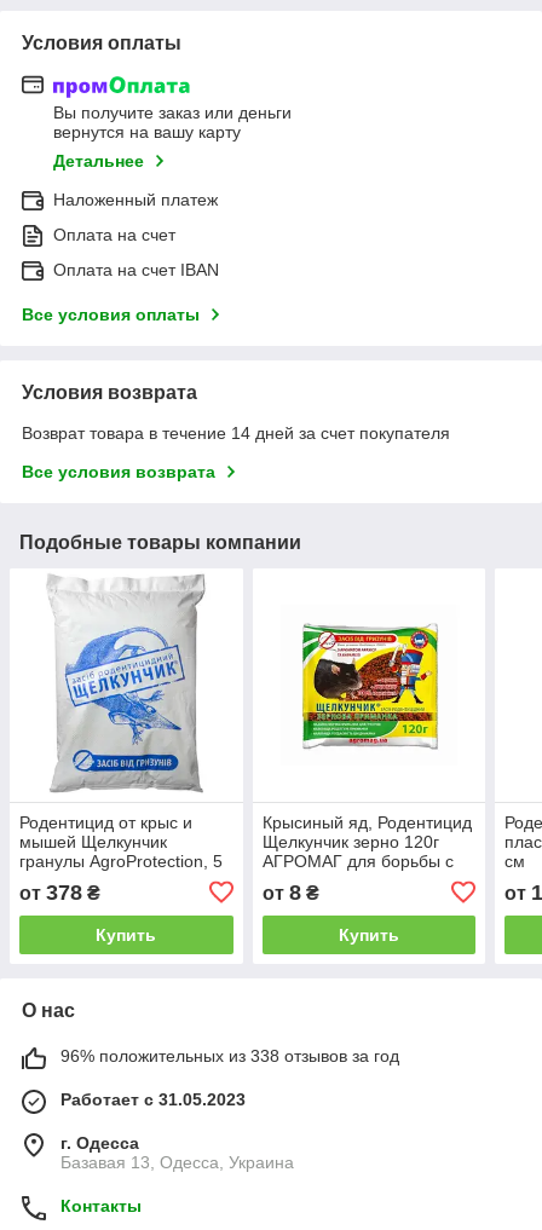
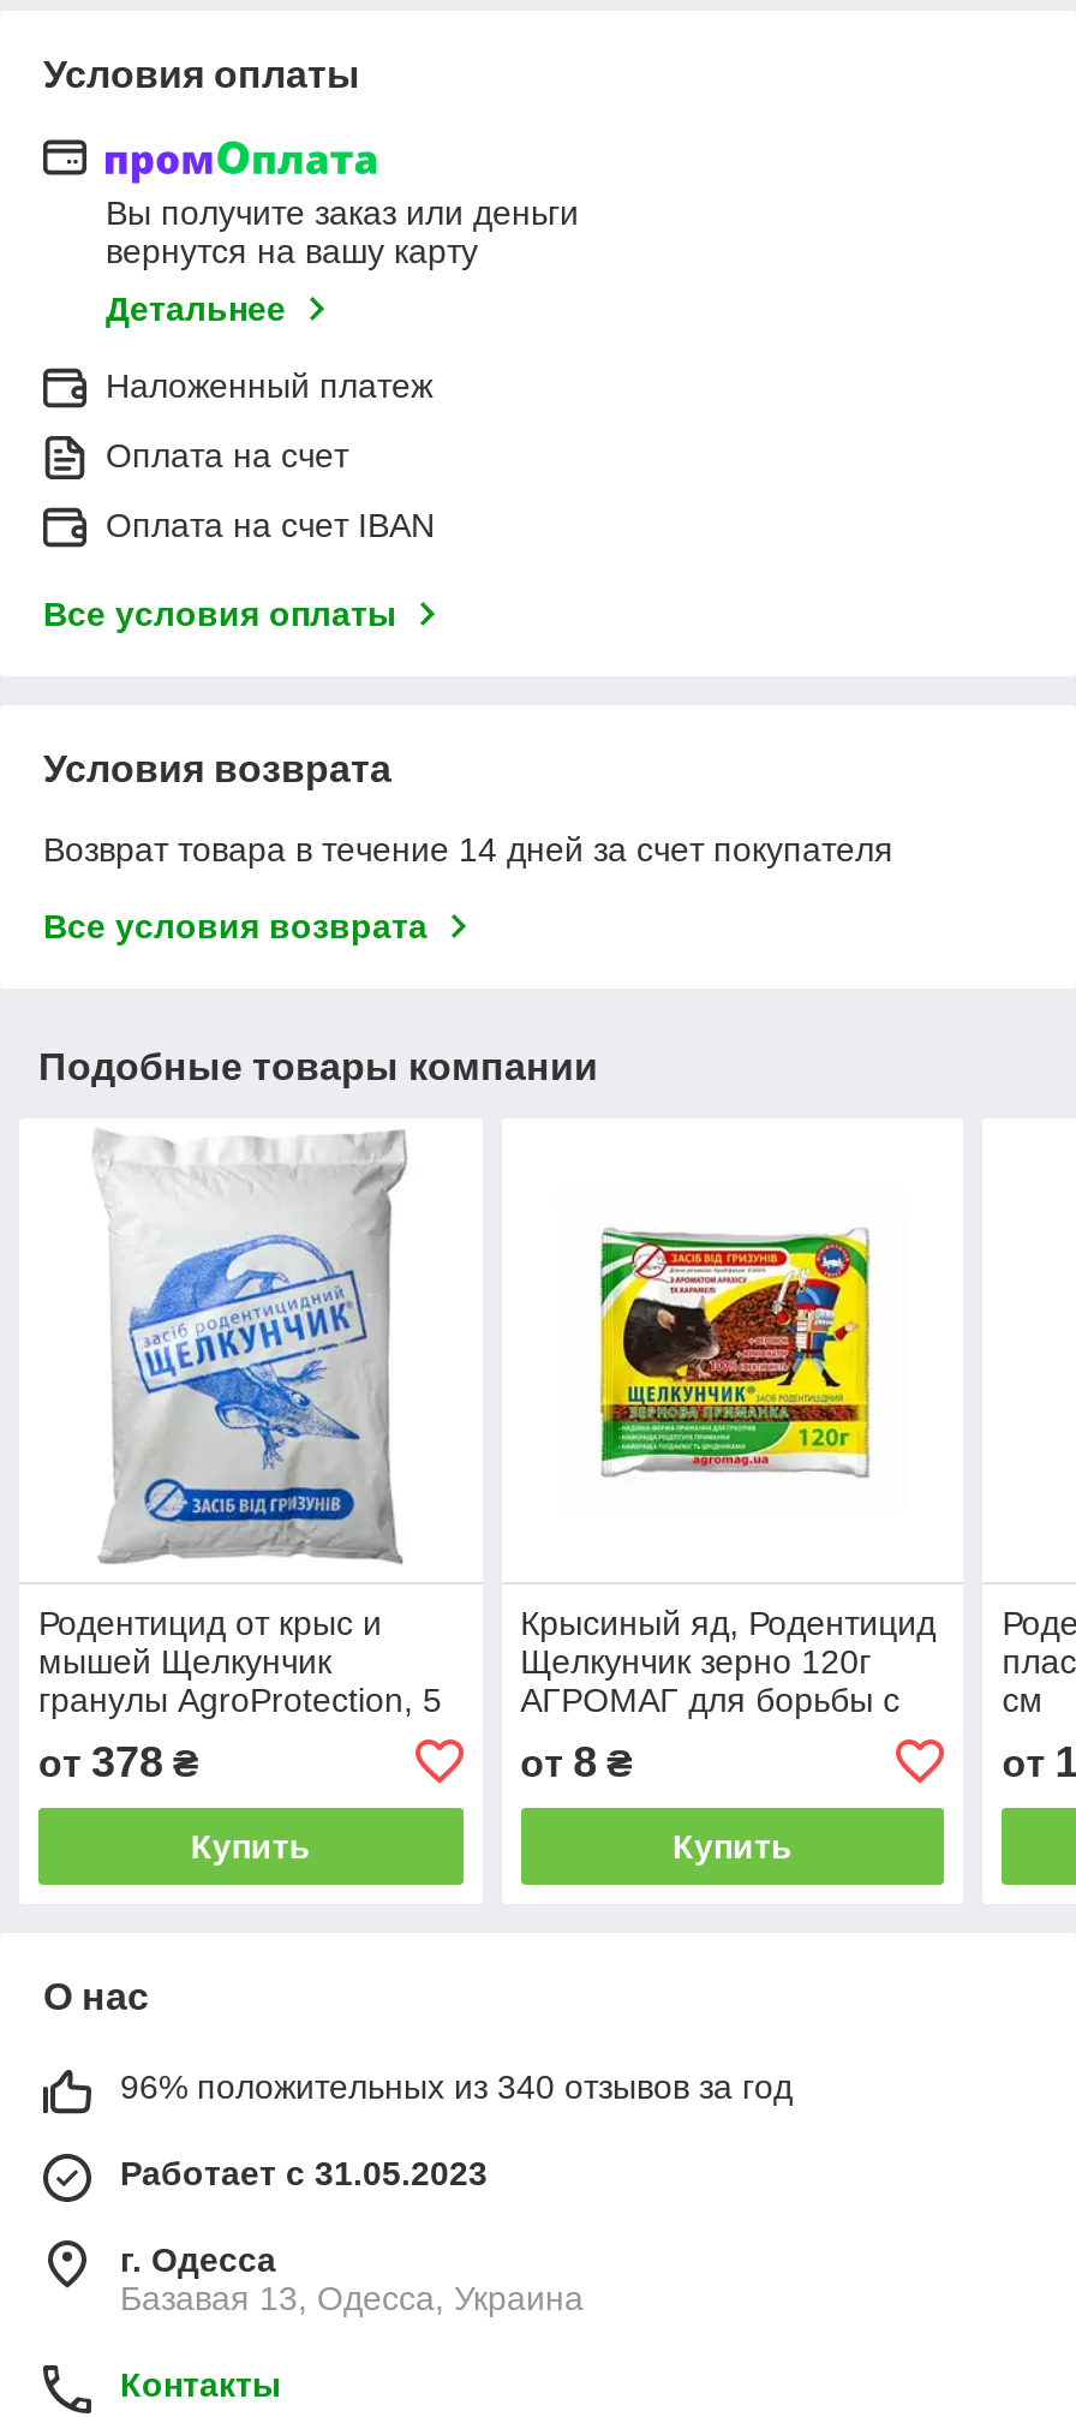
[60,1046,399,1065] 96% положительных из 338 отзывов за год -> [120,2067,793,2105] 96% положительных из 340 отзывов за год

